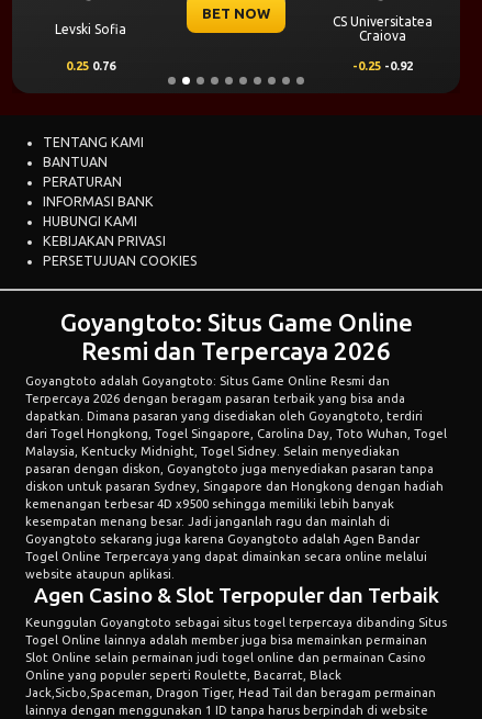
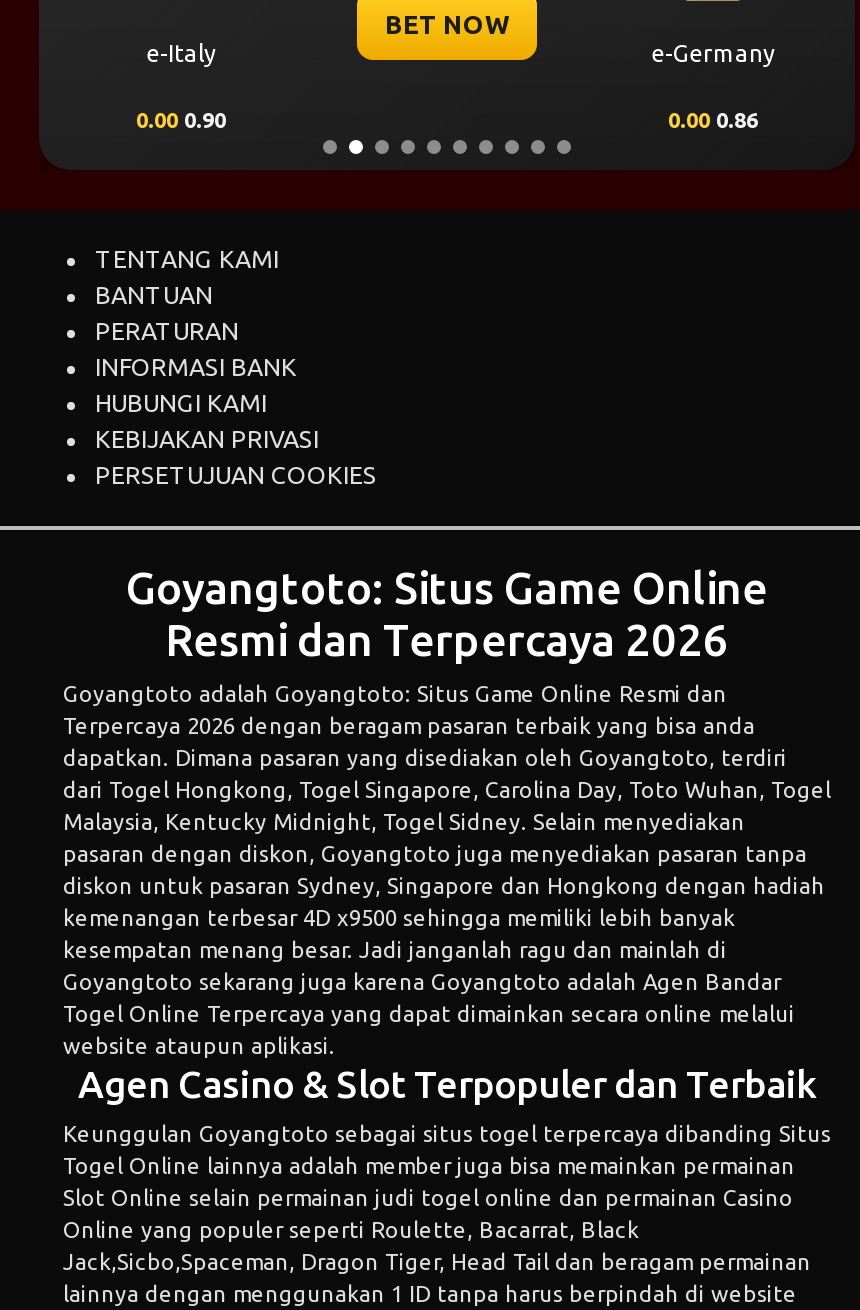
[332,15,432,43] CS Universitatea | Craiova -> [651,40,775,66] e-Germany
[54,22,126,36] Levski Sofia -> [146,40,216,66] e-Italy
[65,60,412,73] 0.25 0.76 | -0.25 -0.92 -> [136,109,758,133] 0.00 0.90 | 0.00 0.86

